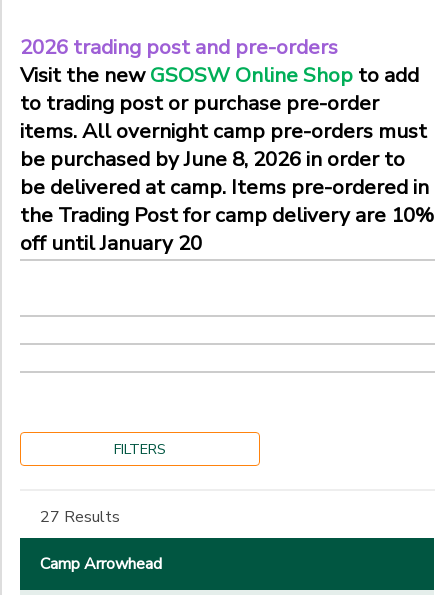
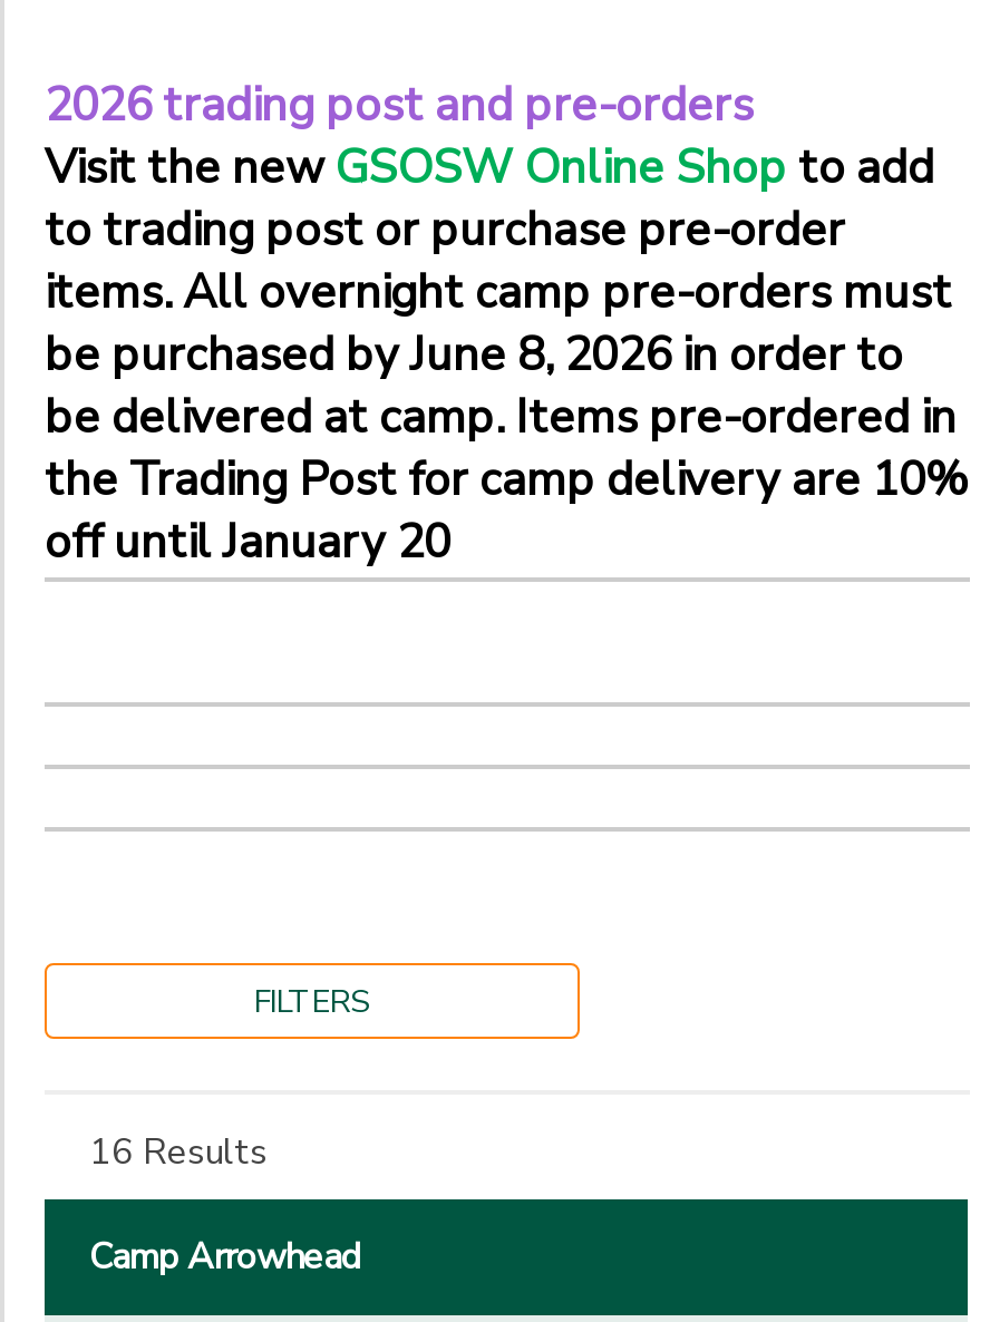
[40,506,120,528] 27 Results -> [89,1127,268,1176] 16 Results

